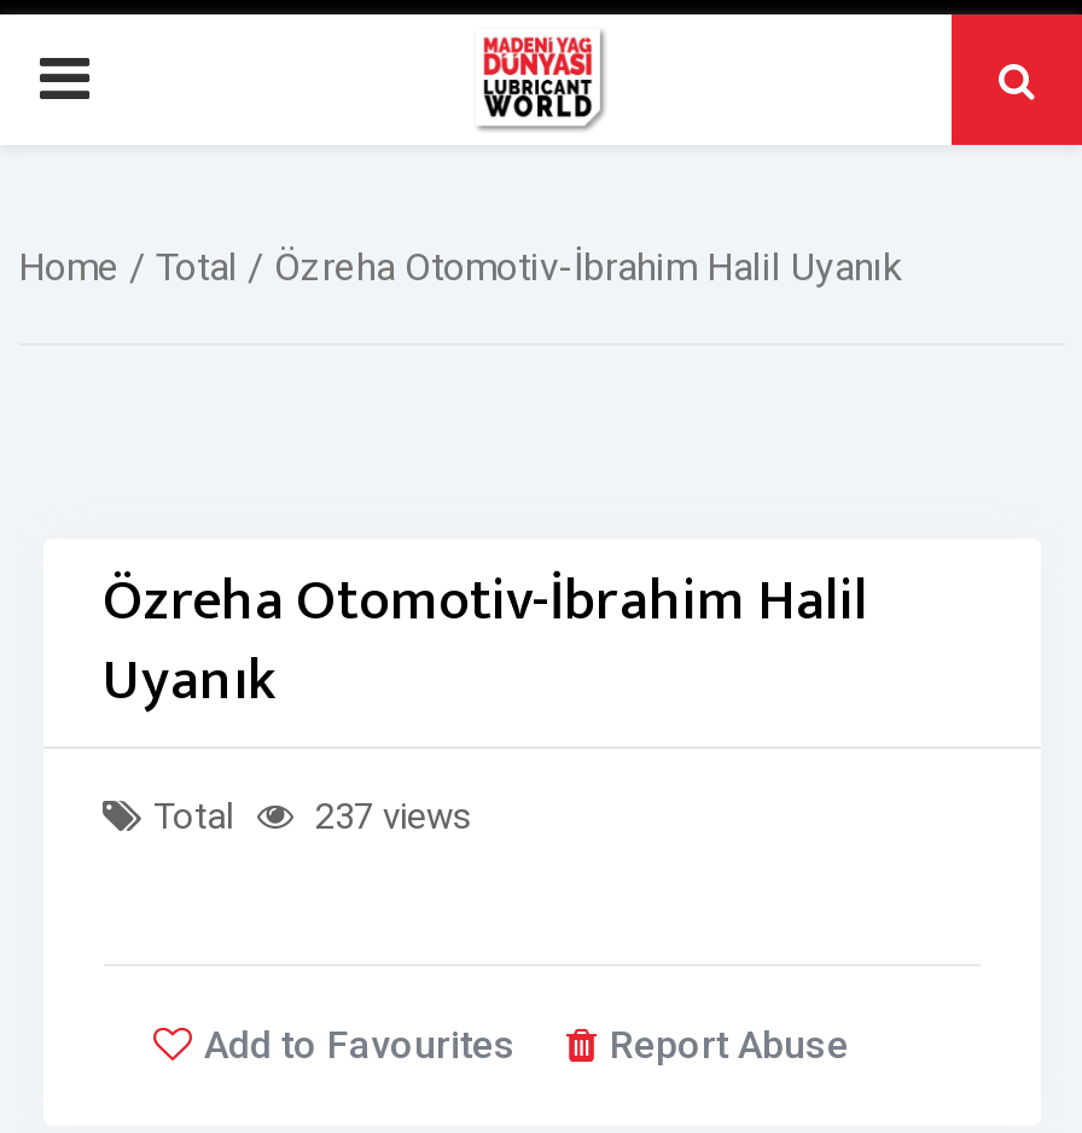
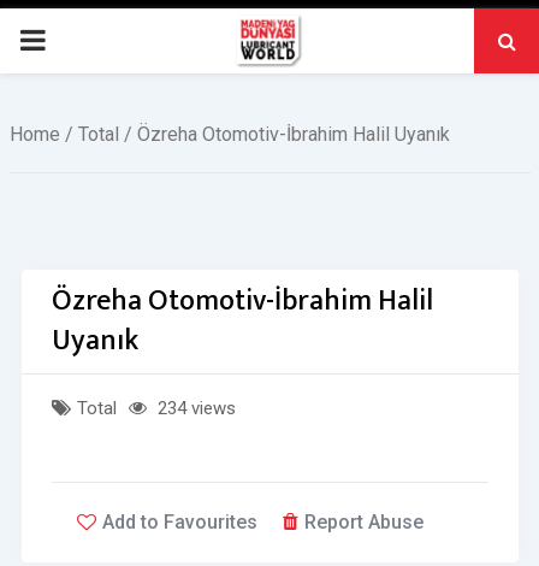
[153,795,472,838] Total 237 views -> [76,397,235,419] Total 234 views

